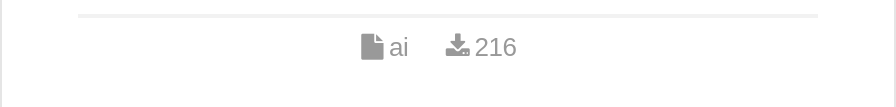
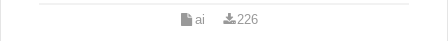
[474,33,516,63] 216 -> [237,12,258,27] 226

